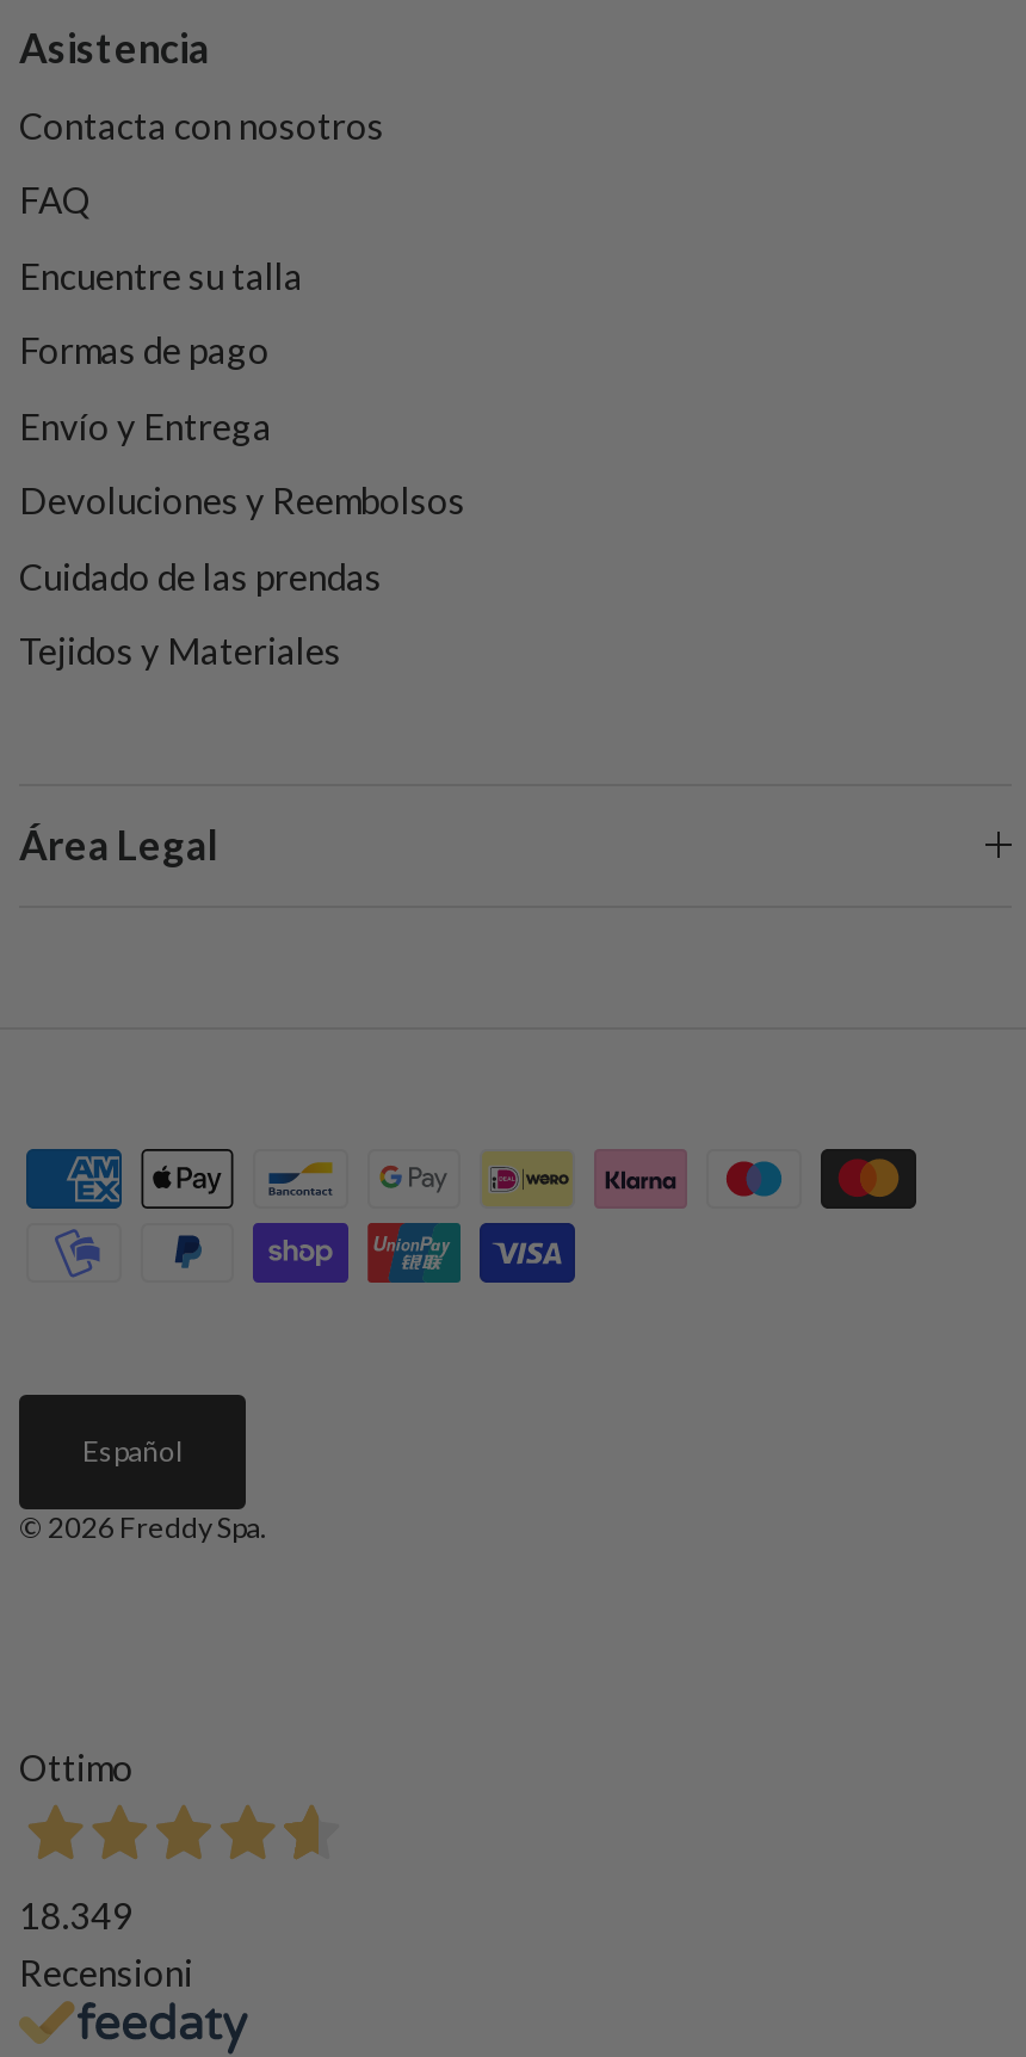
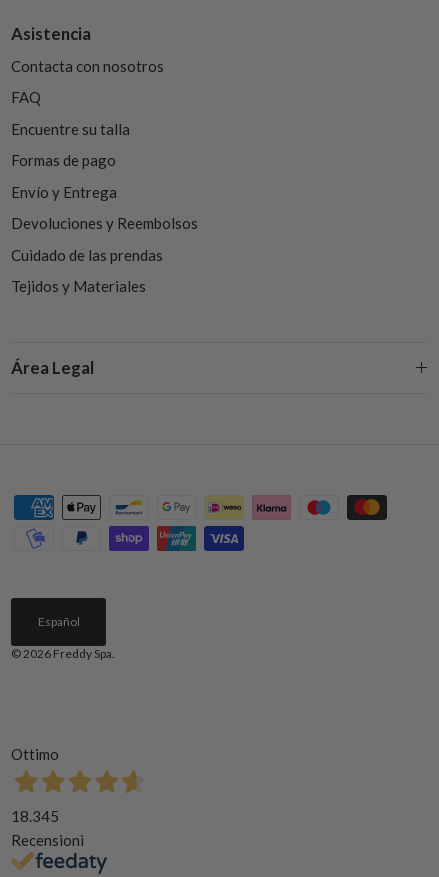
[19,1894,134,1937] 18.349 -> [11,807,59,825] 18.345

